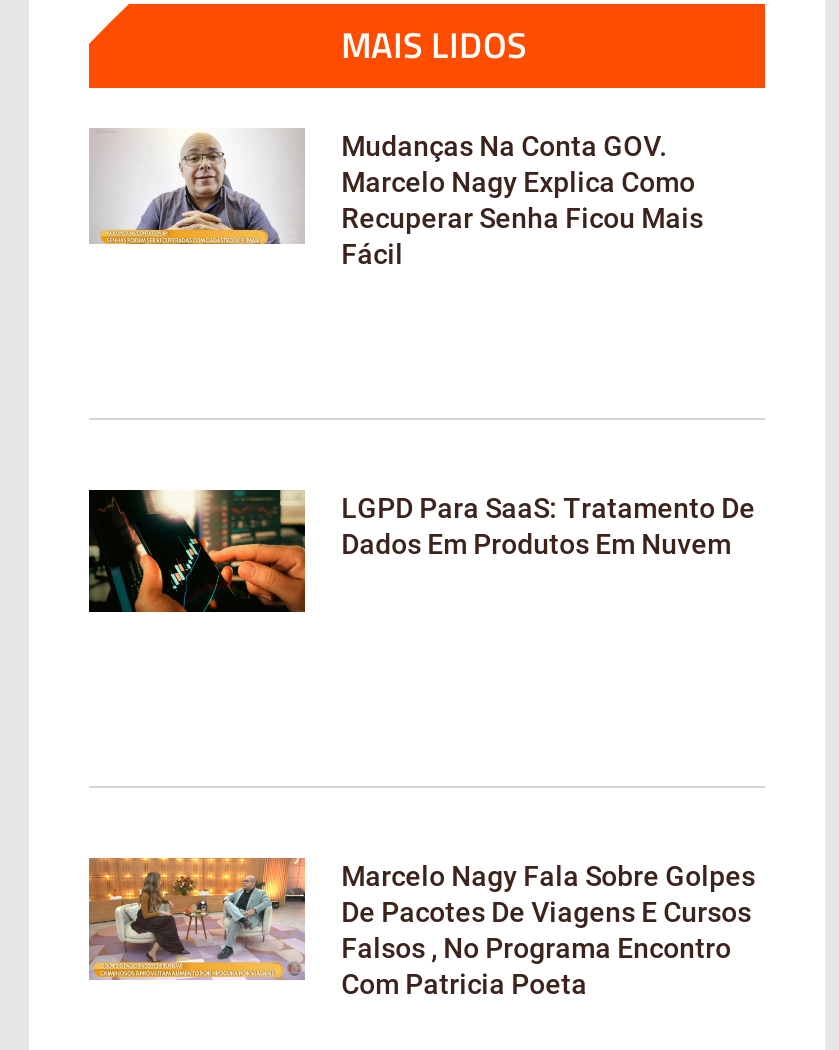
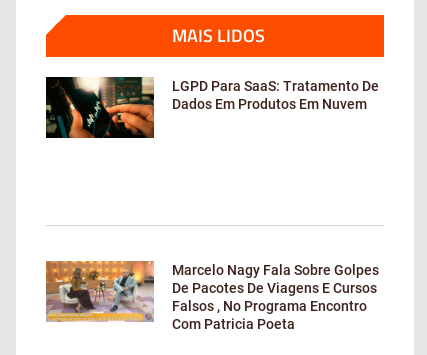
[89,128,703,270] [image] | Mudanças Na Conta GOV. | Marcelo Nagy Explica Como | Recuperar Senha Ficou Mais | Fácil -> none

